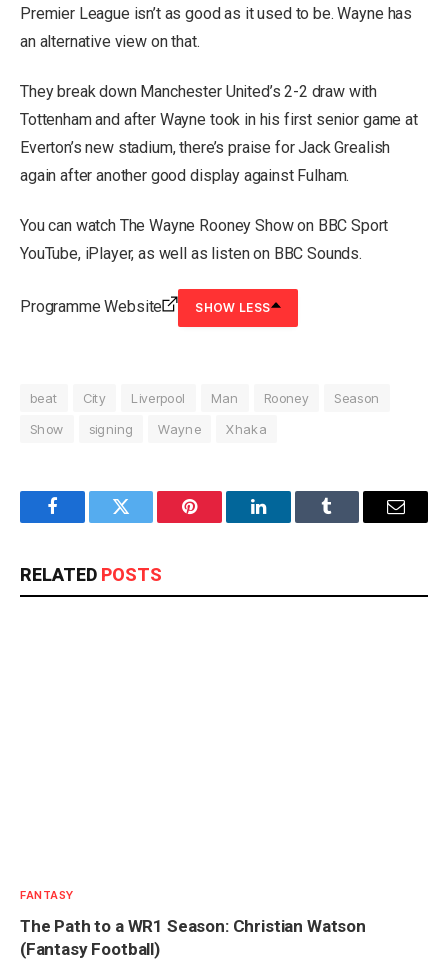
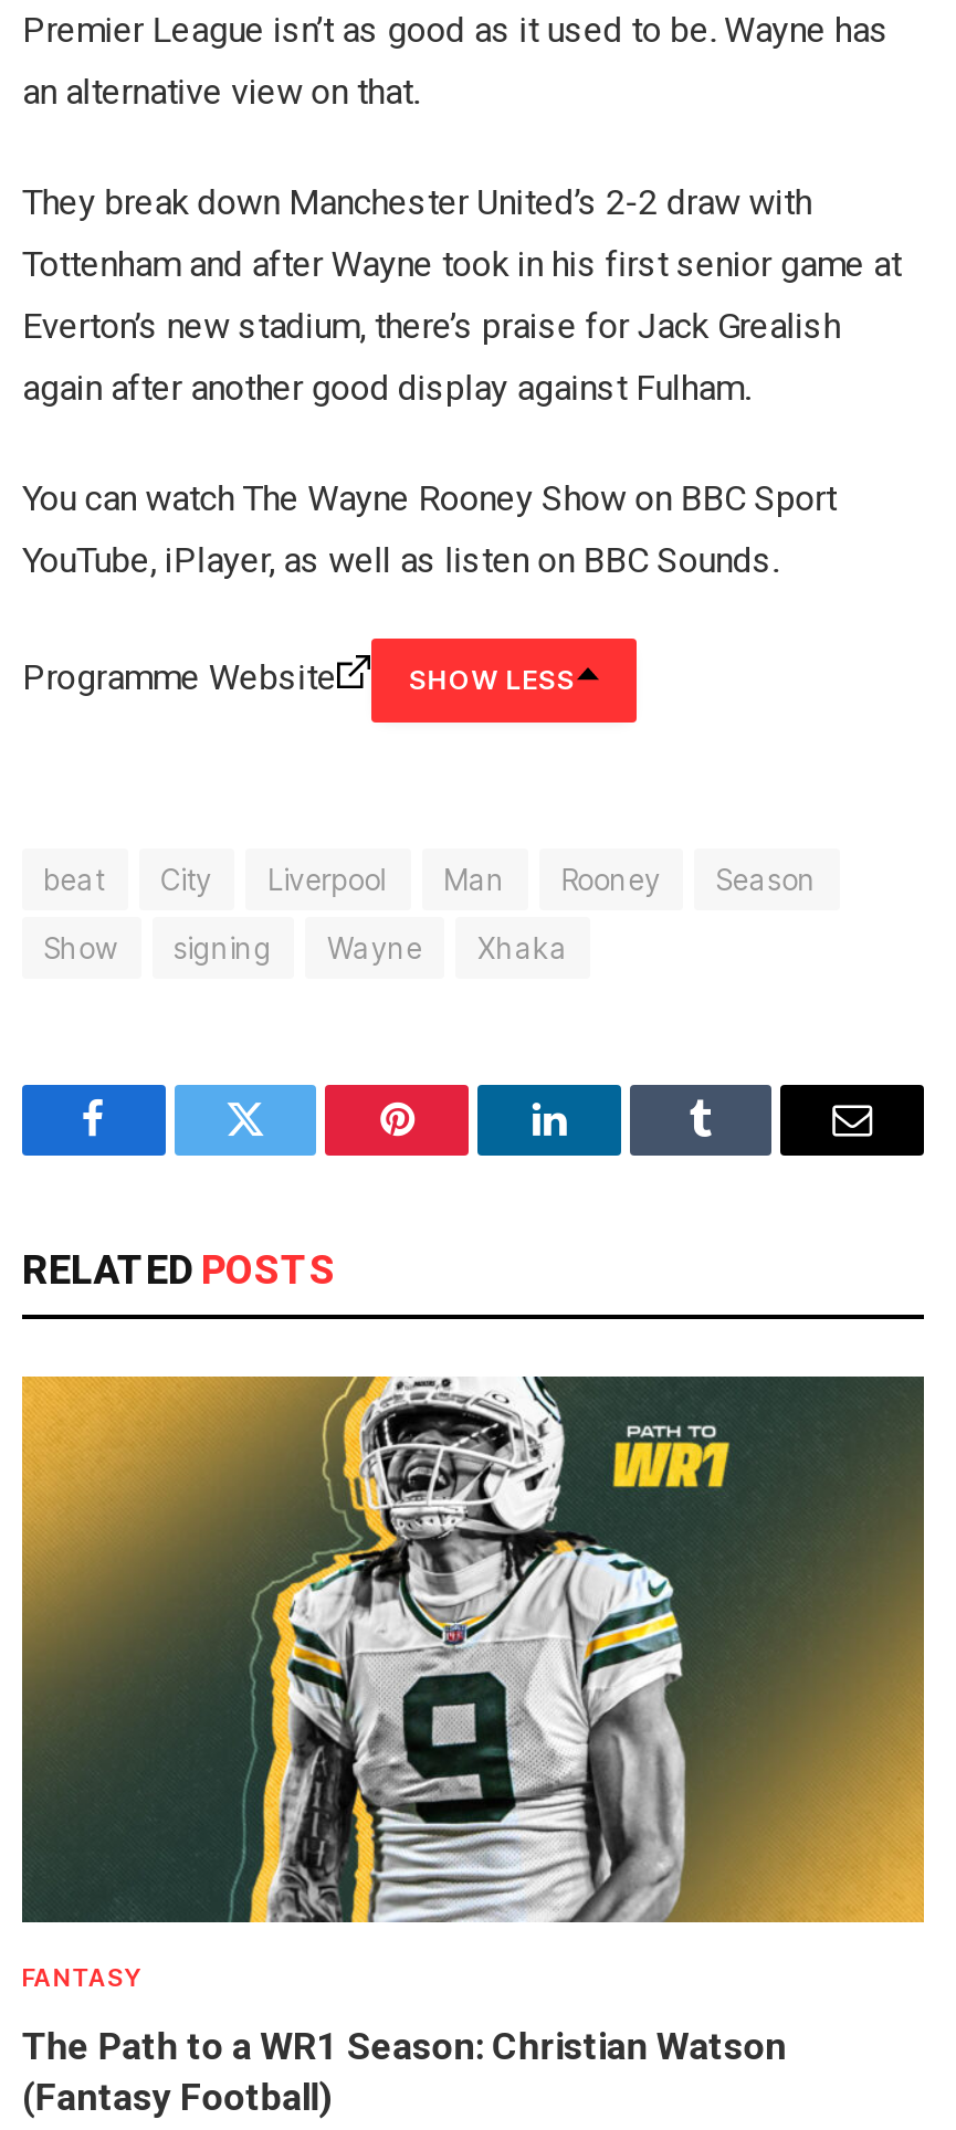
none -> [20,1374,926,1925] [image]

